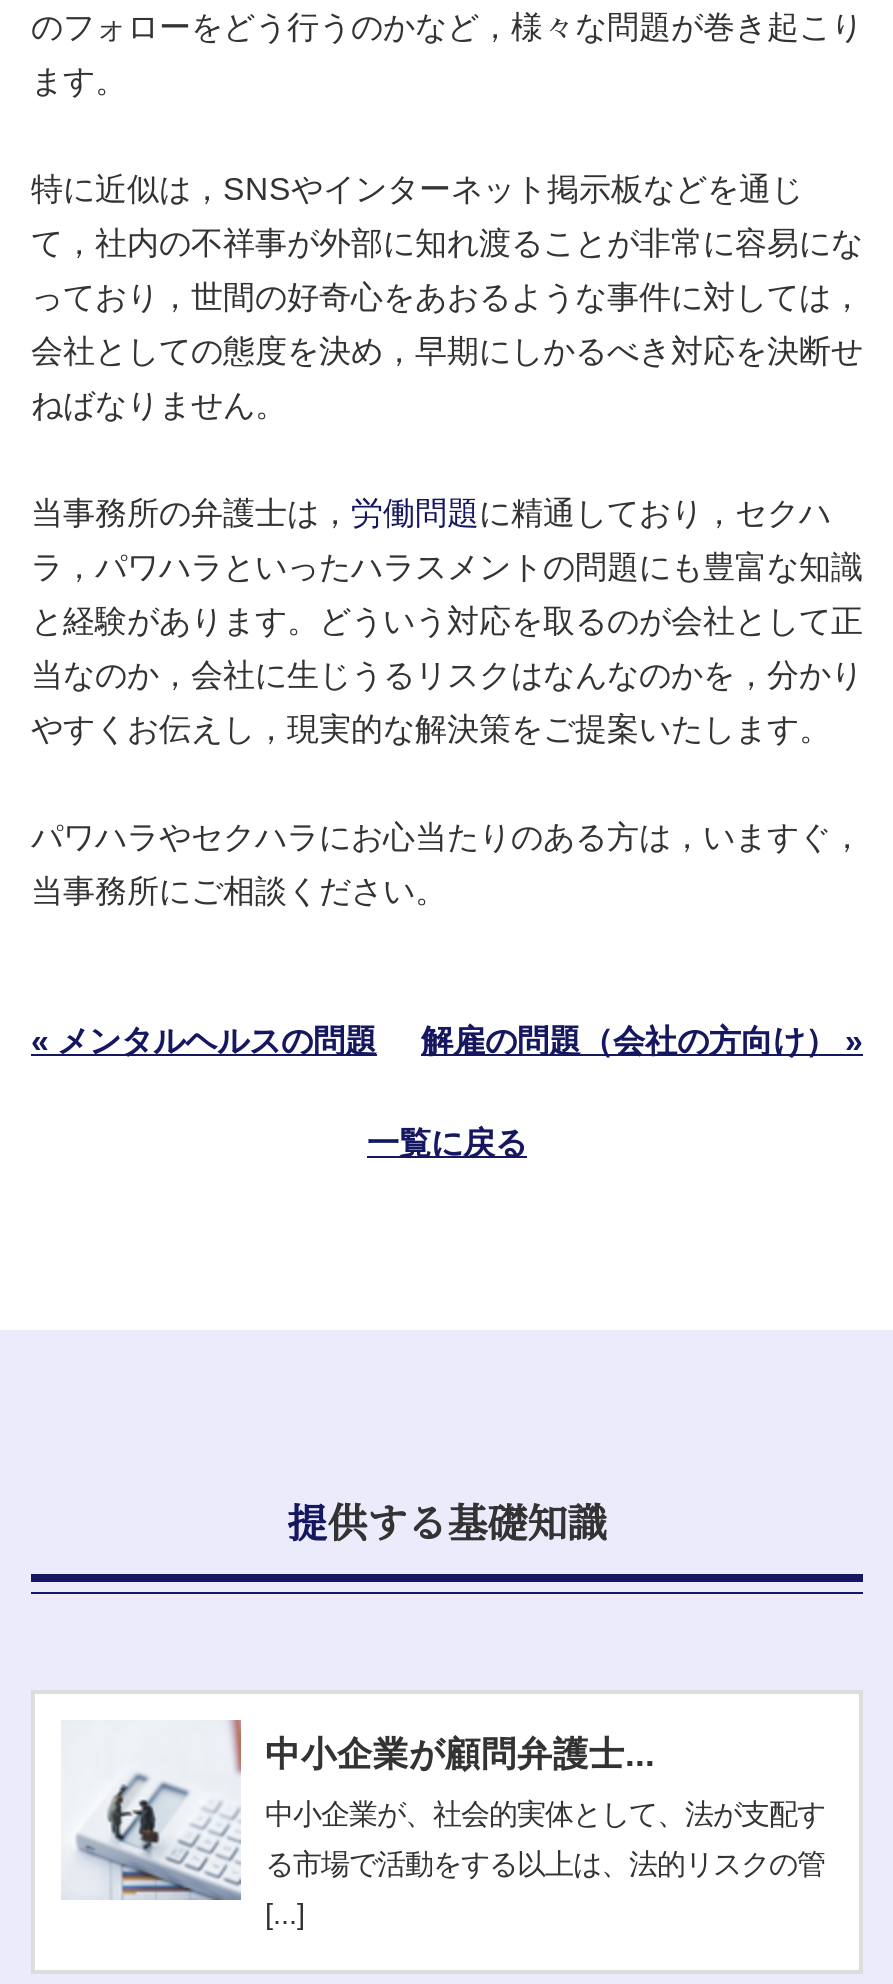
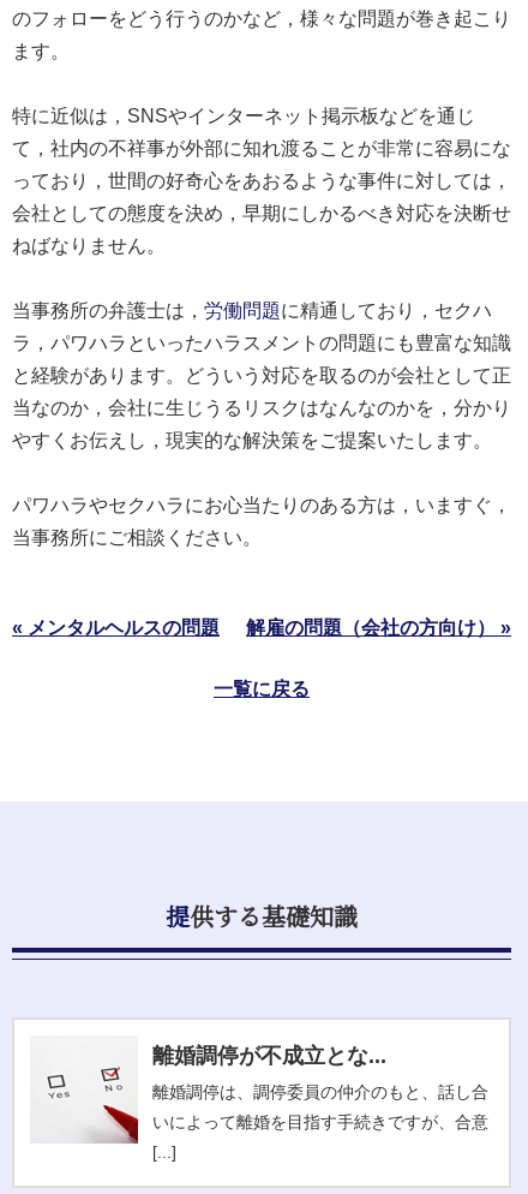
[75,1718,655,1902] [image] | 中小企業が顧問弁護士... -> [40,1037,386,1145] [image] | 離婚調停が不成立とな...
[265,1797,825,1829] 中小企業が、社会的実体として、法が支配す -> [152,1082,488,1101] 離婚調停は、調停委員の仲介のもと、話し合
[265,1847,825,1879] る市場で活動をする以上は、法的リスクの管 -> [152,1112,488,1131] いによって離婚を目指す手続きですが、合意

